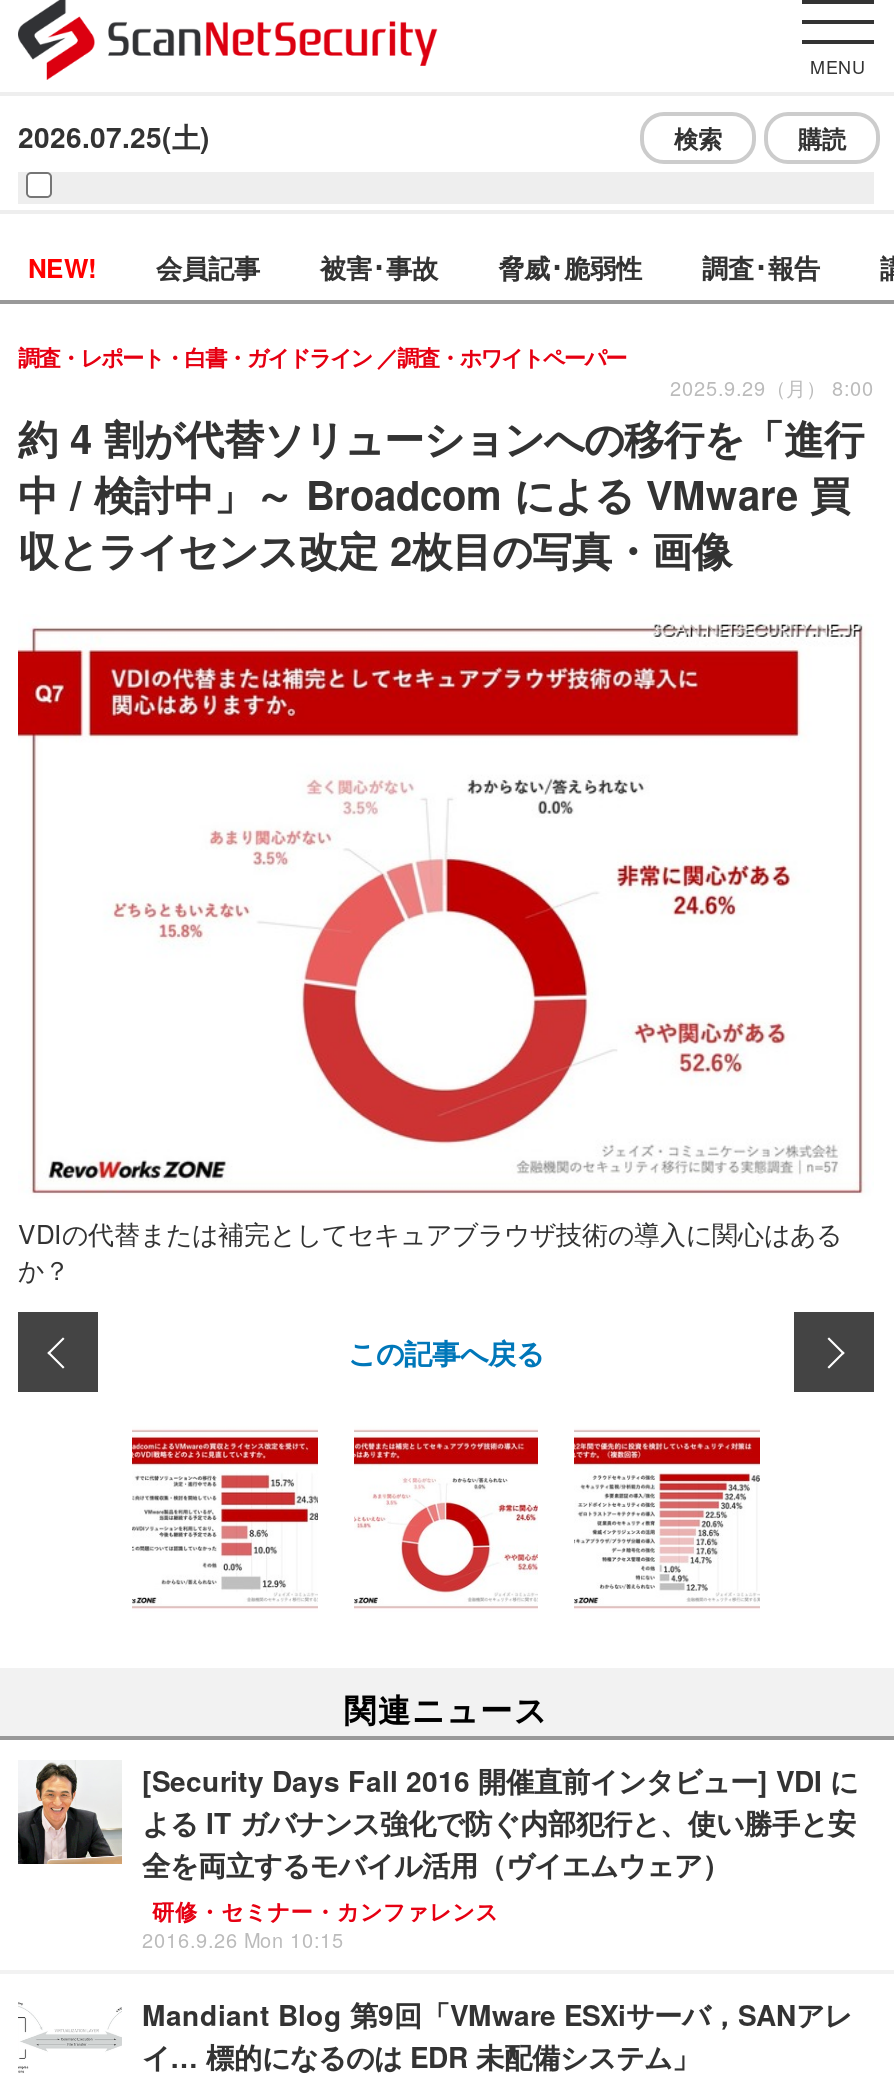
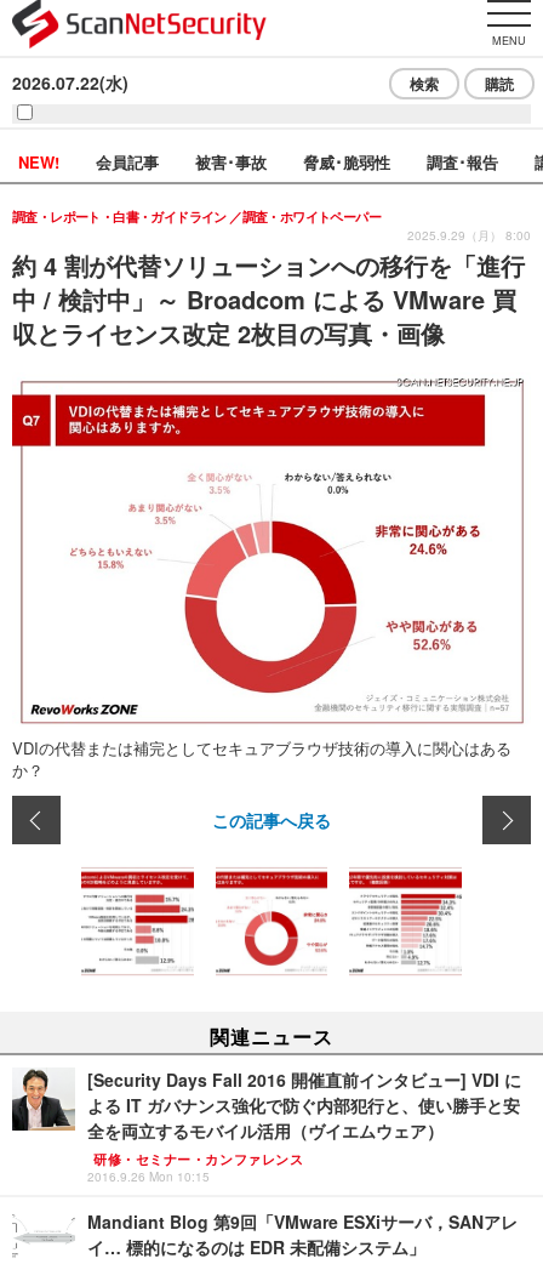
[18,116,210,156] 2026.07.25(土) -> [12,70,128,95] 2026.07.22(水)

